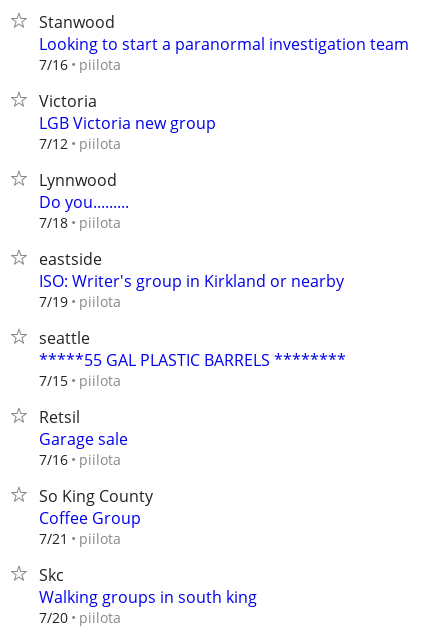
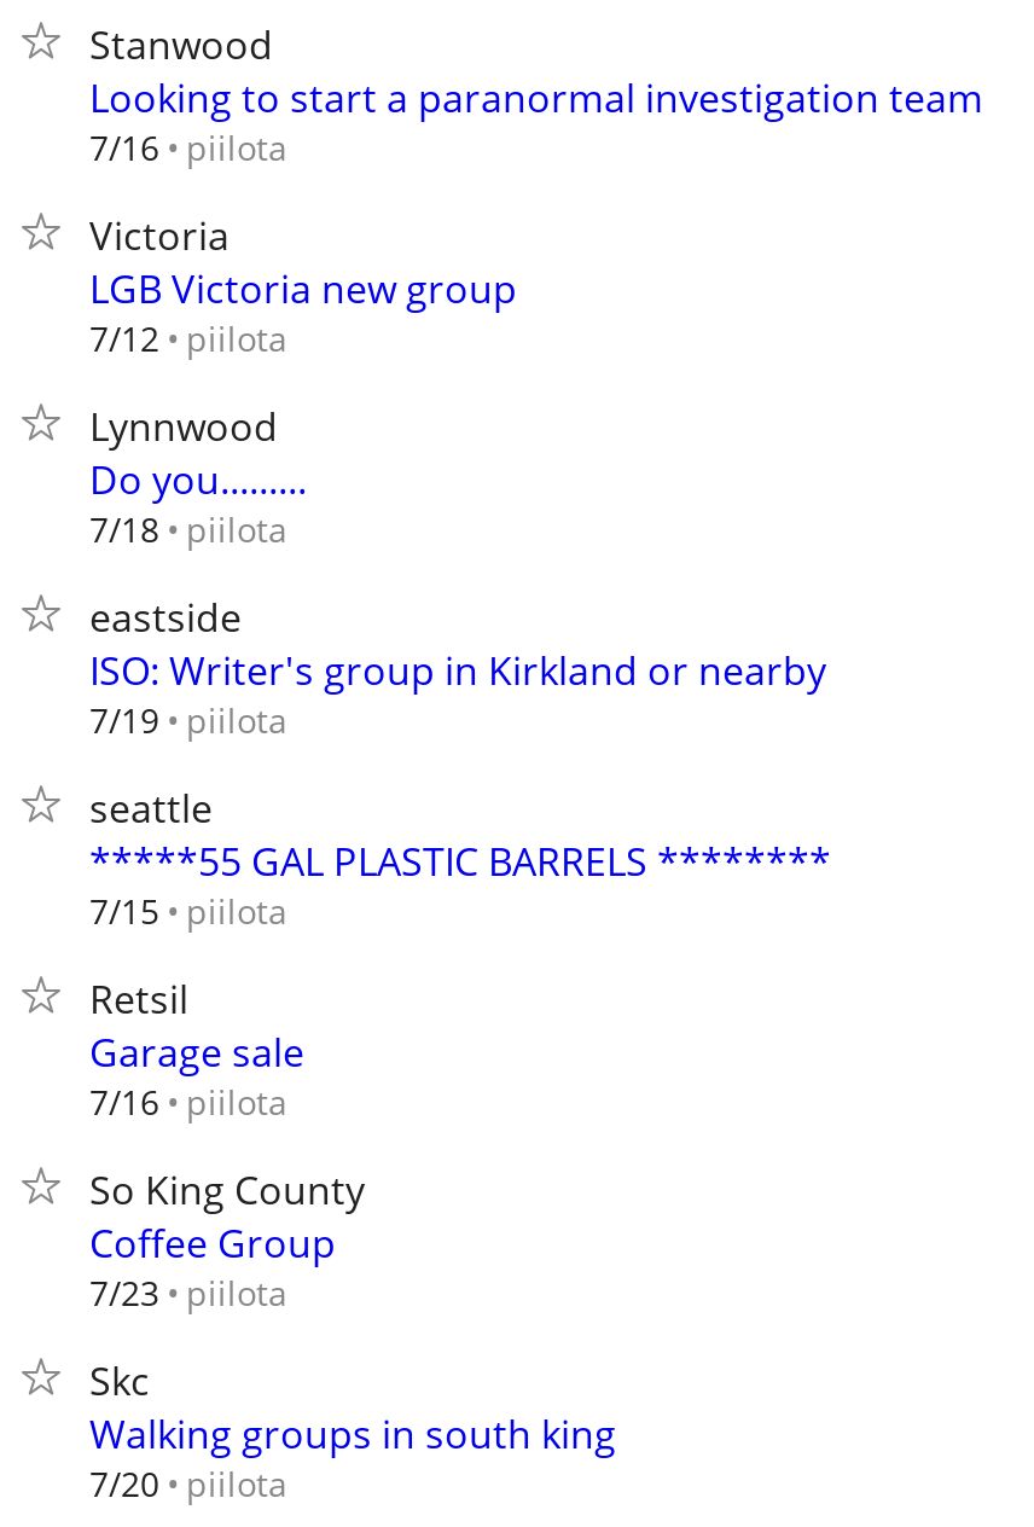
[39,528,121,548] 7/21 piilota -> [89,1268,287,1316] 7/23 piilota

